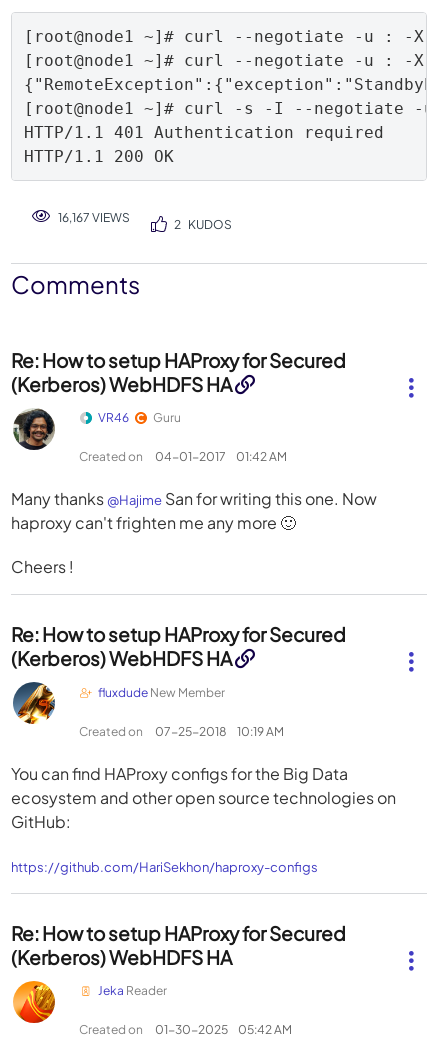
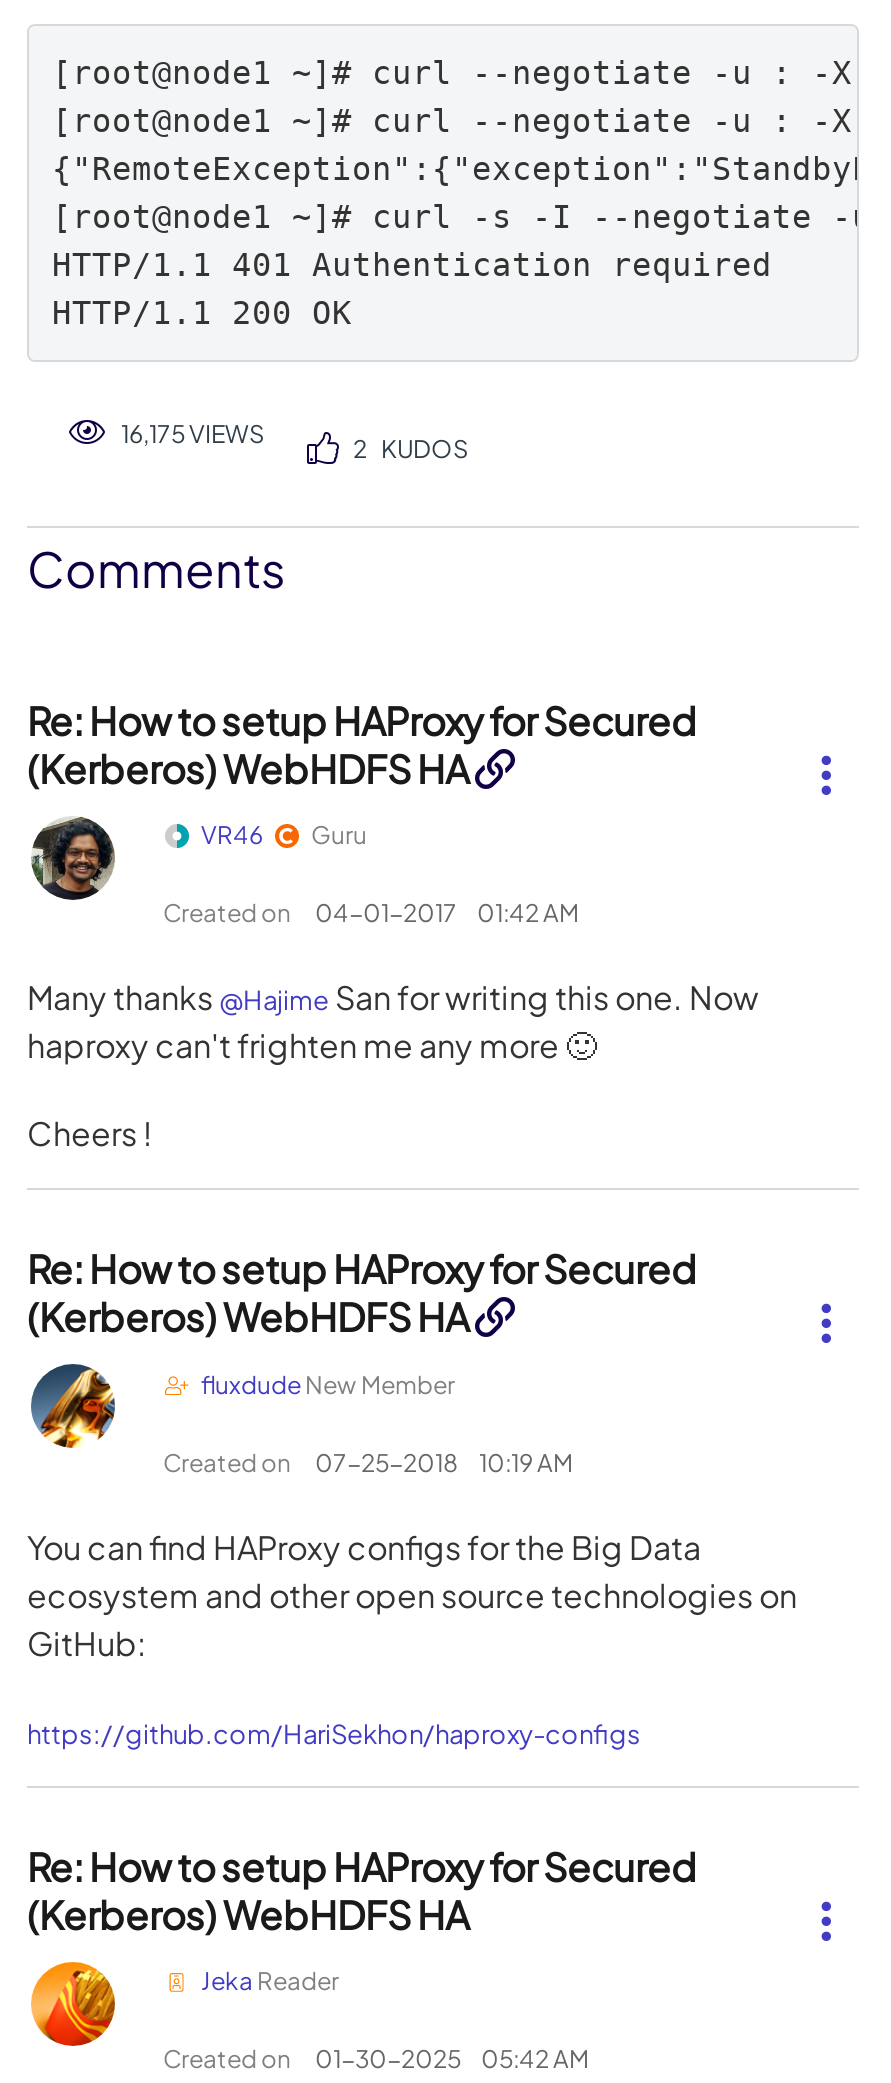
[56,210,130,225] 16,167 VIEWS -> [117,420,265,450] 16,175 VIEWS

